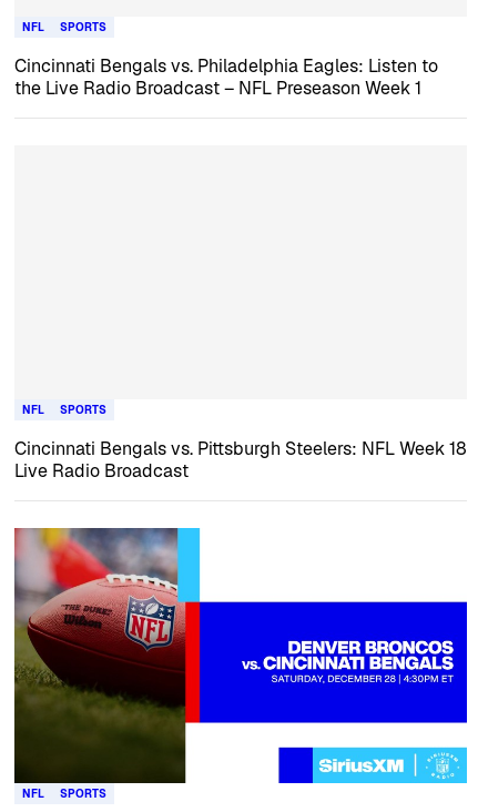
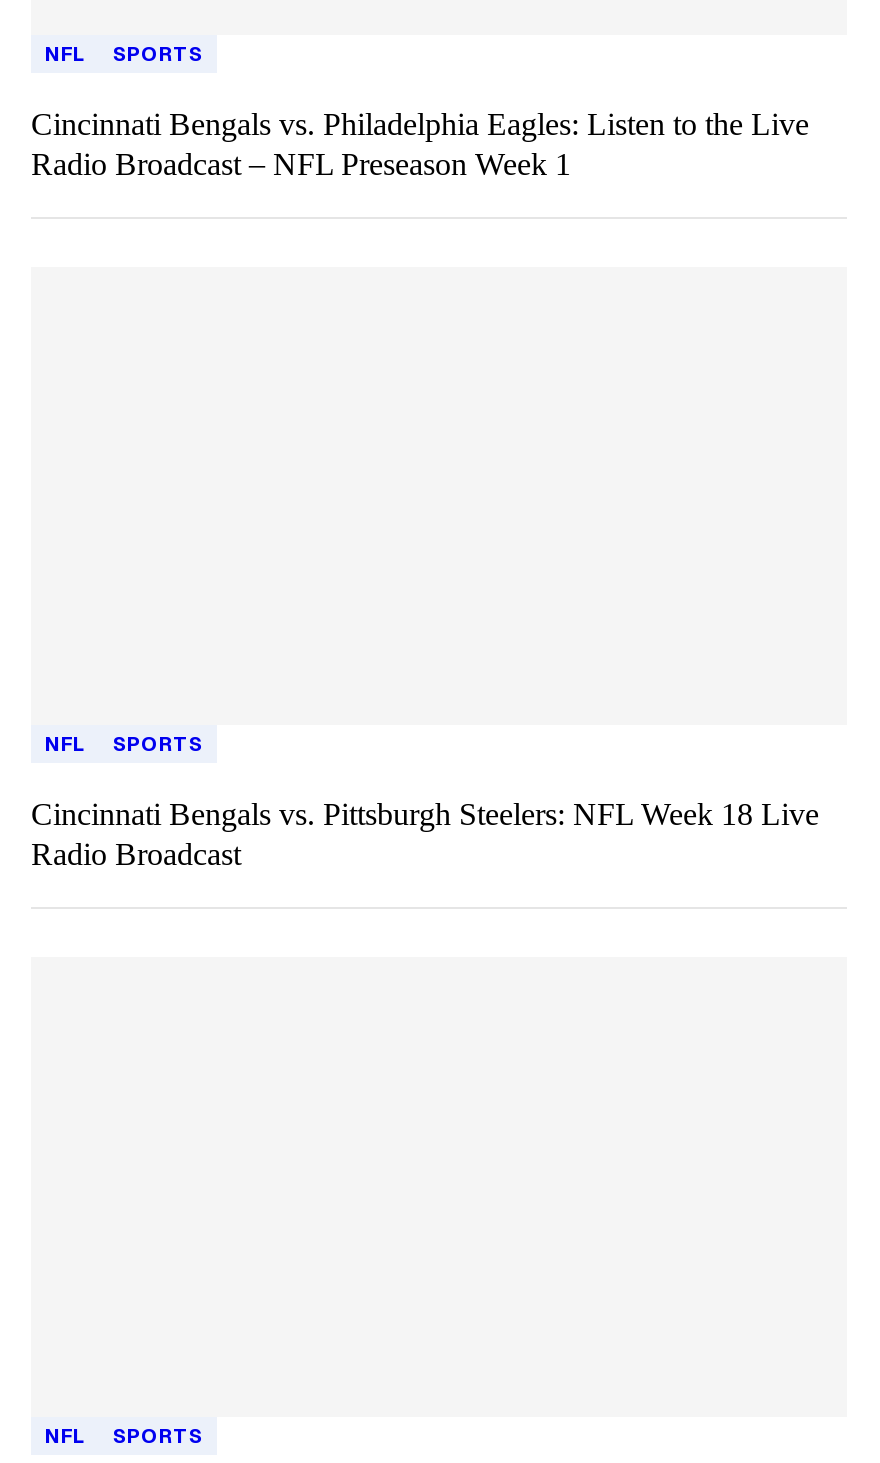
[13,527,468,784] [image] -> none

